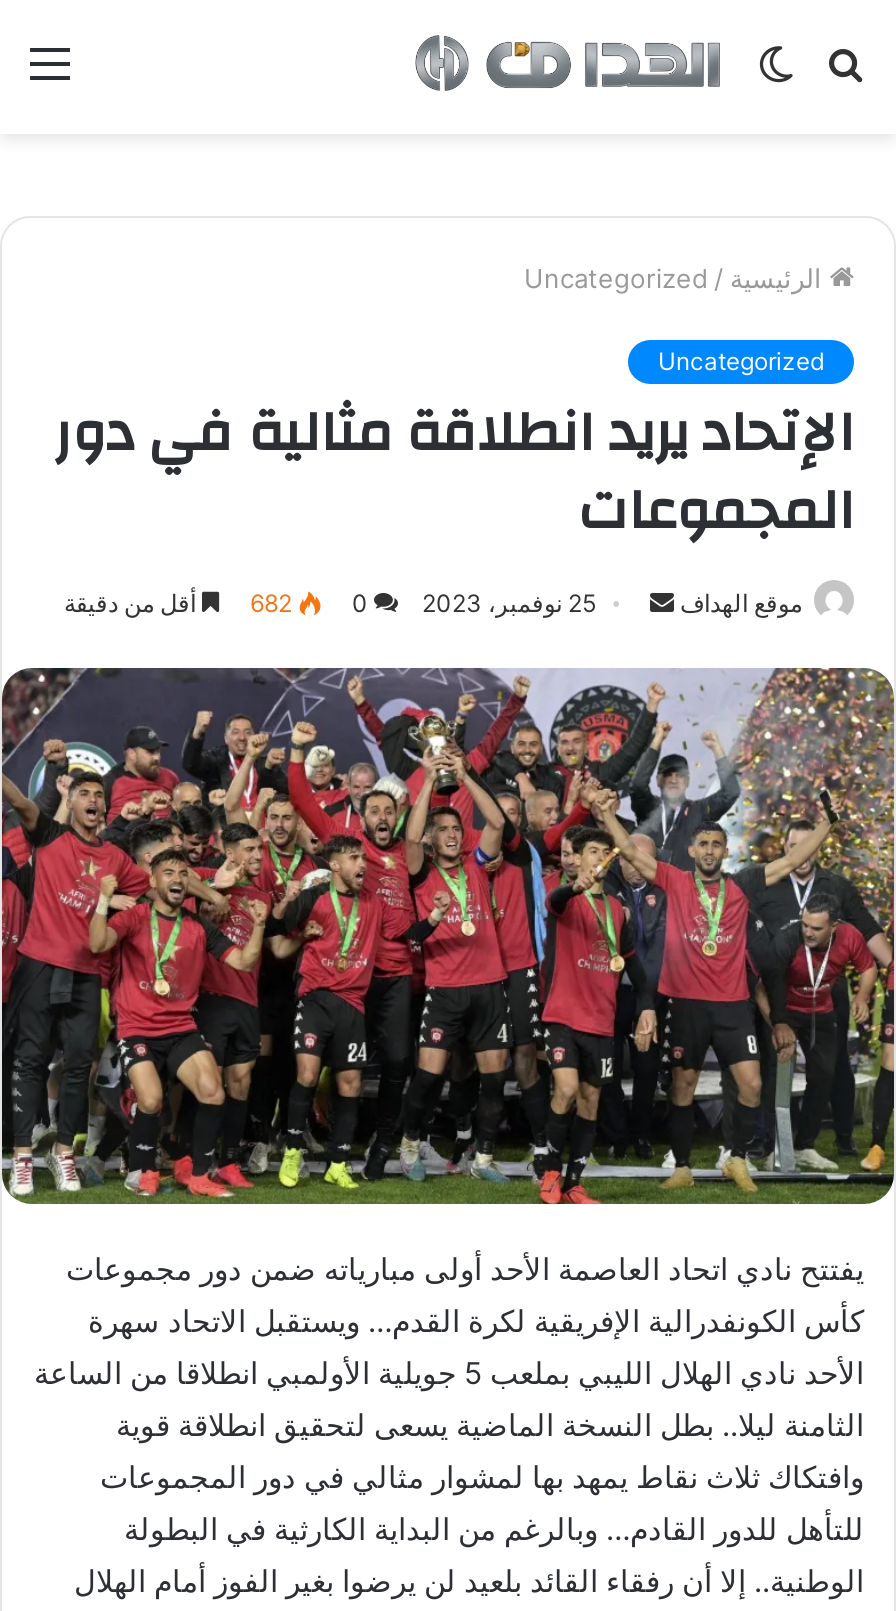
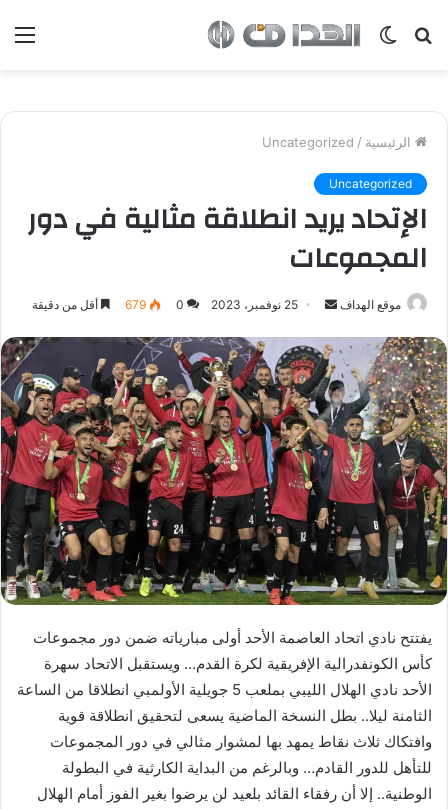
[250,587,292,617] 682 -> [125,297,146,312] 679

